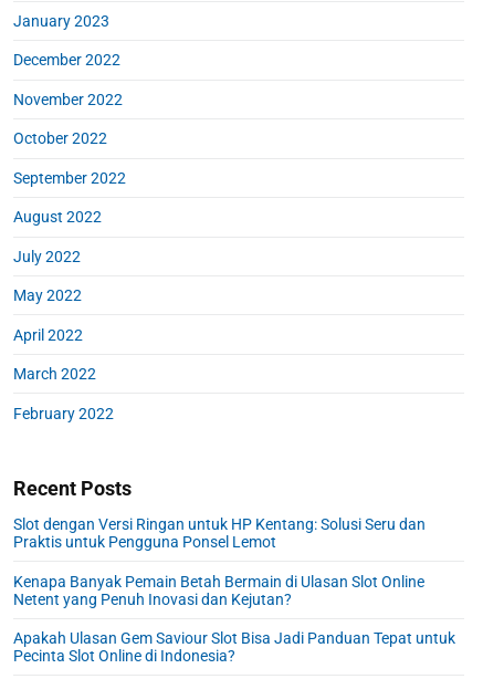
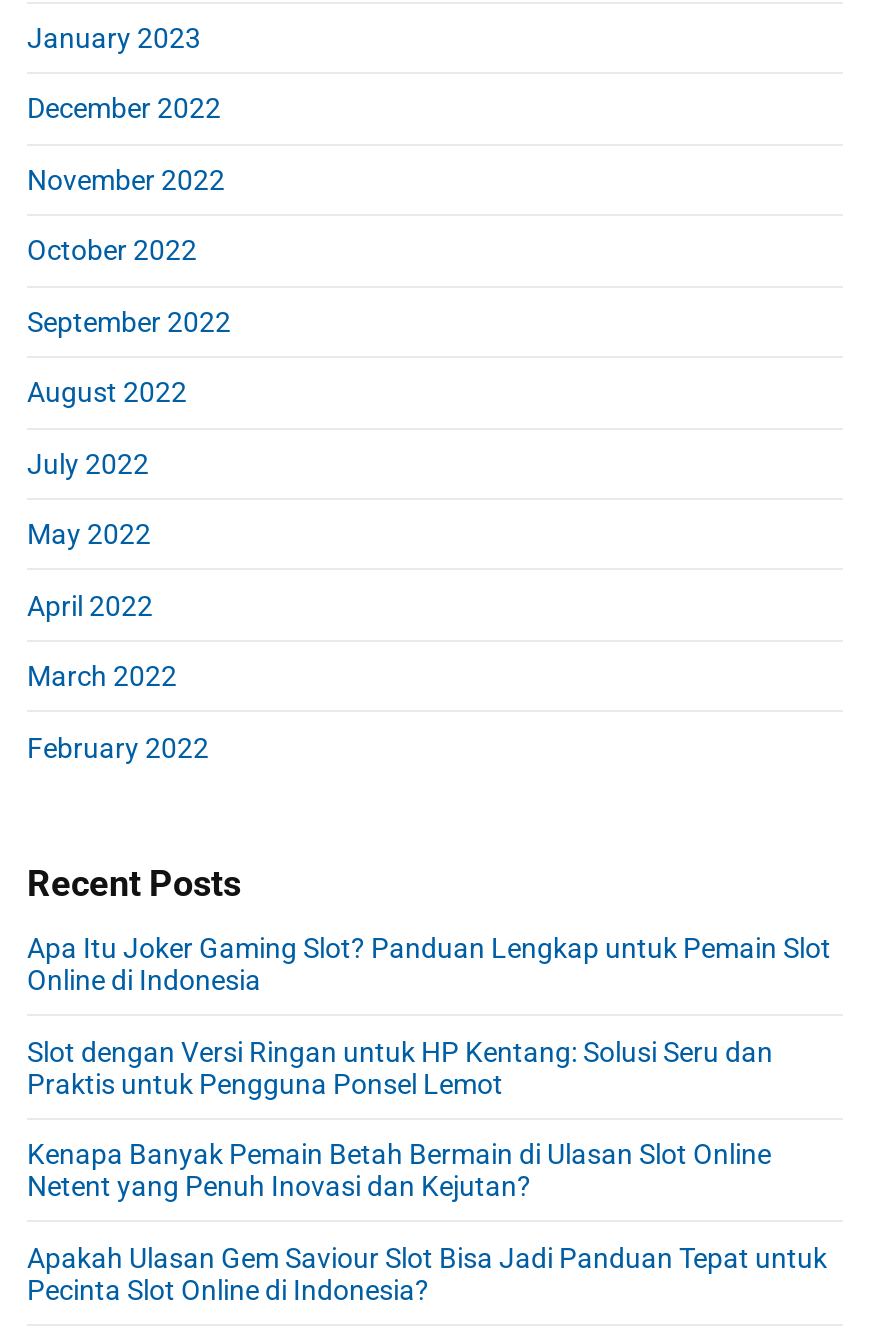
none -> [27,932,831,996] Apa Itu Joker Gaming Slot? Panduan Lengkap untuk Pemain Slot | Online di Indonesia

